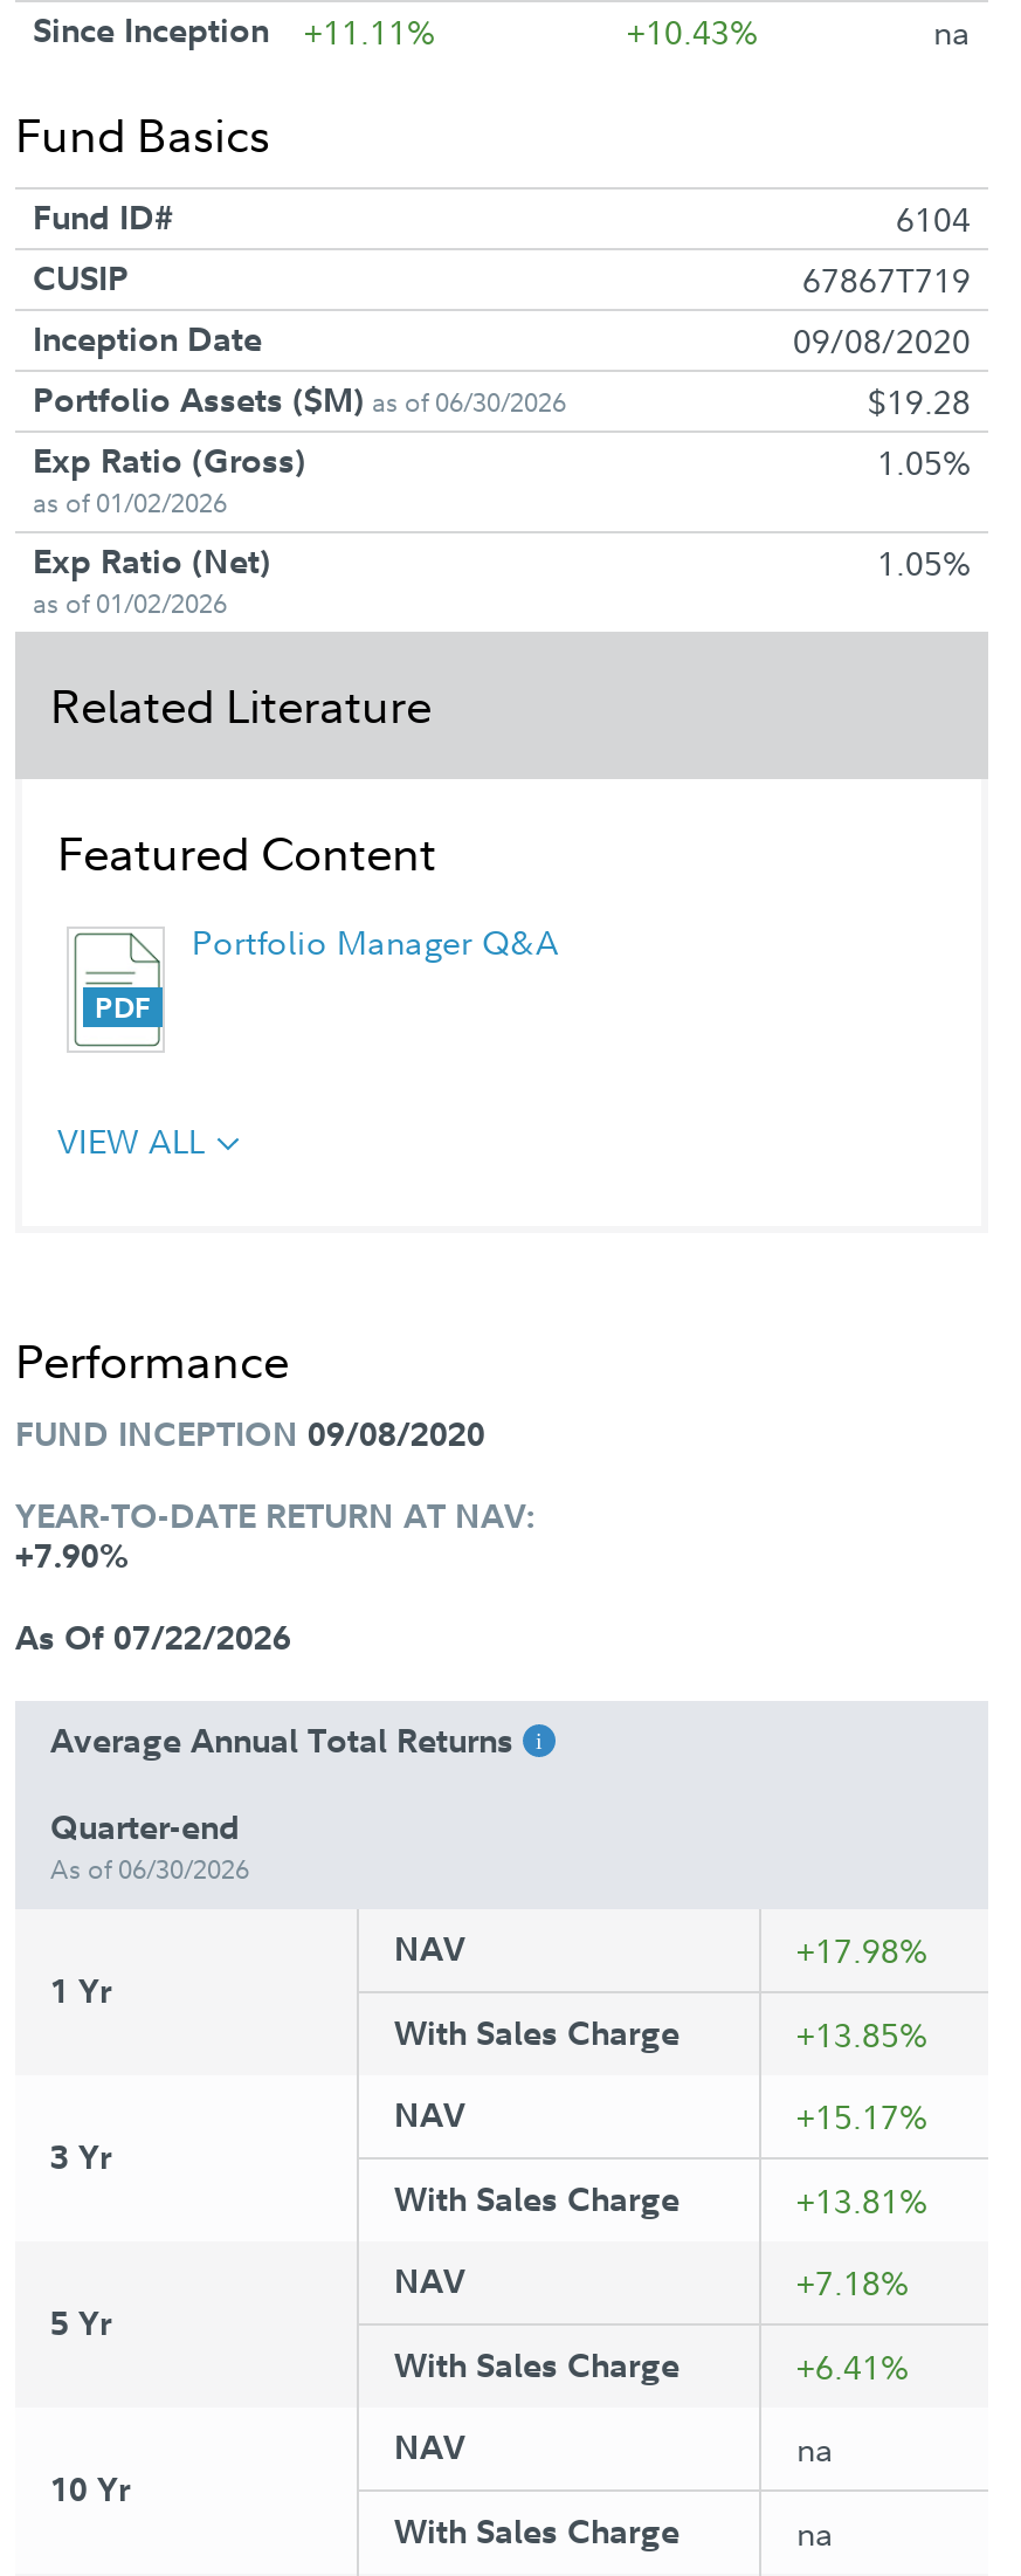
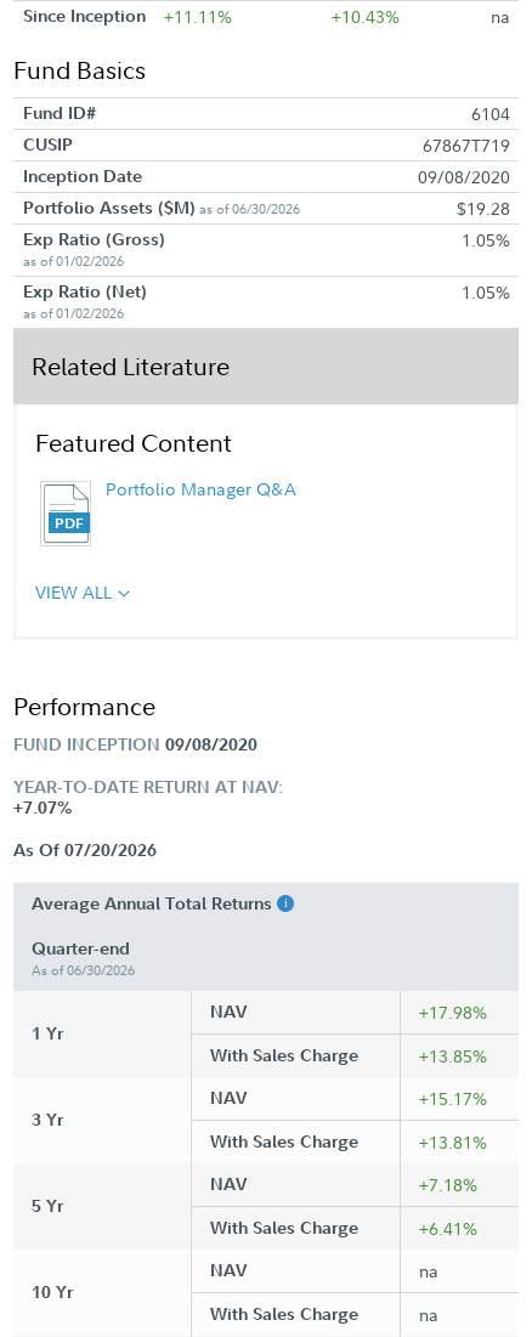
[15,1535,130,1577] +7.90% -> [13,797,73,818] +7.07%
[15,1617,291,1659] As Of 07/22/2026 -> [13,839,157,861] As Of 07/20/2026

